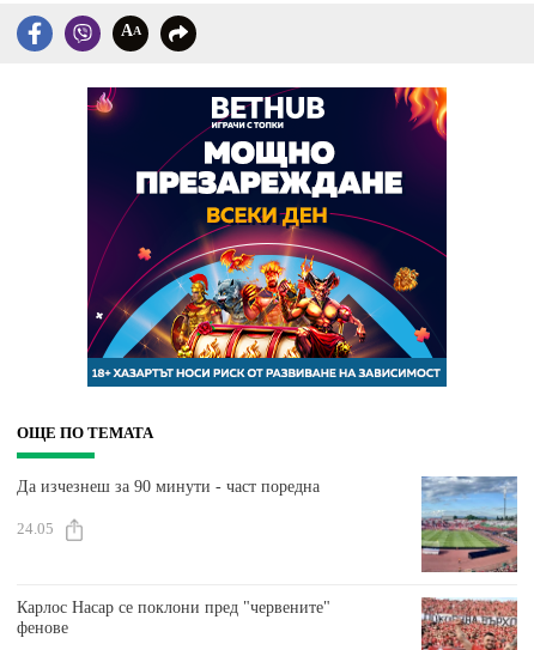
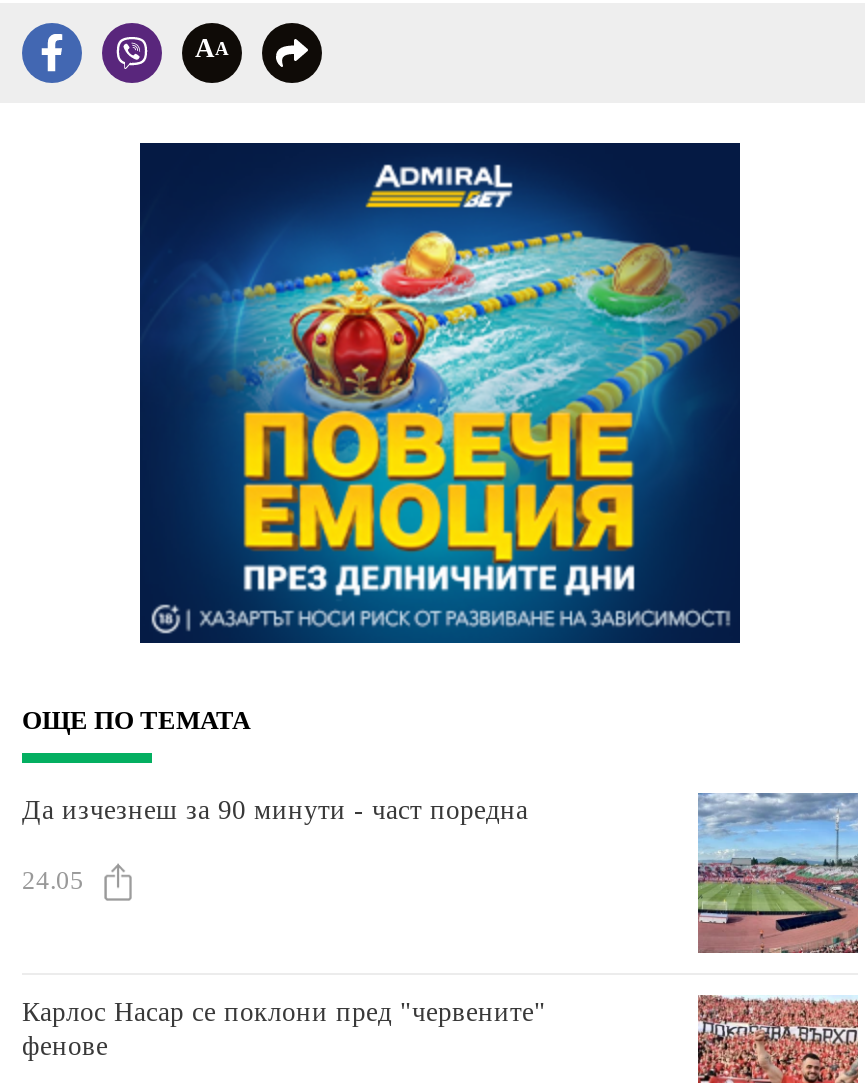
[86,86,448,387] [image] -> [140,141,742,643] [image]

